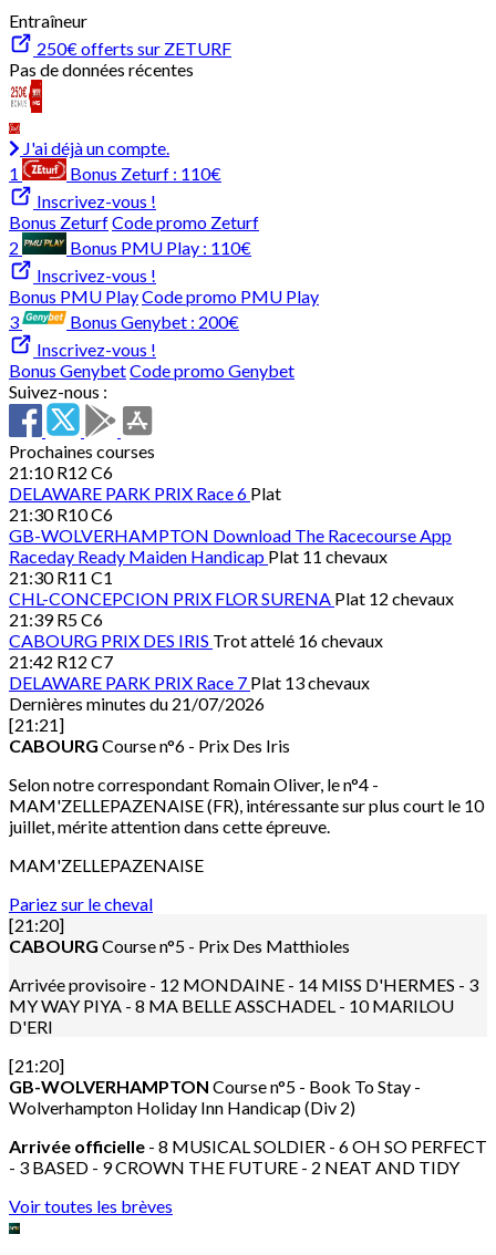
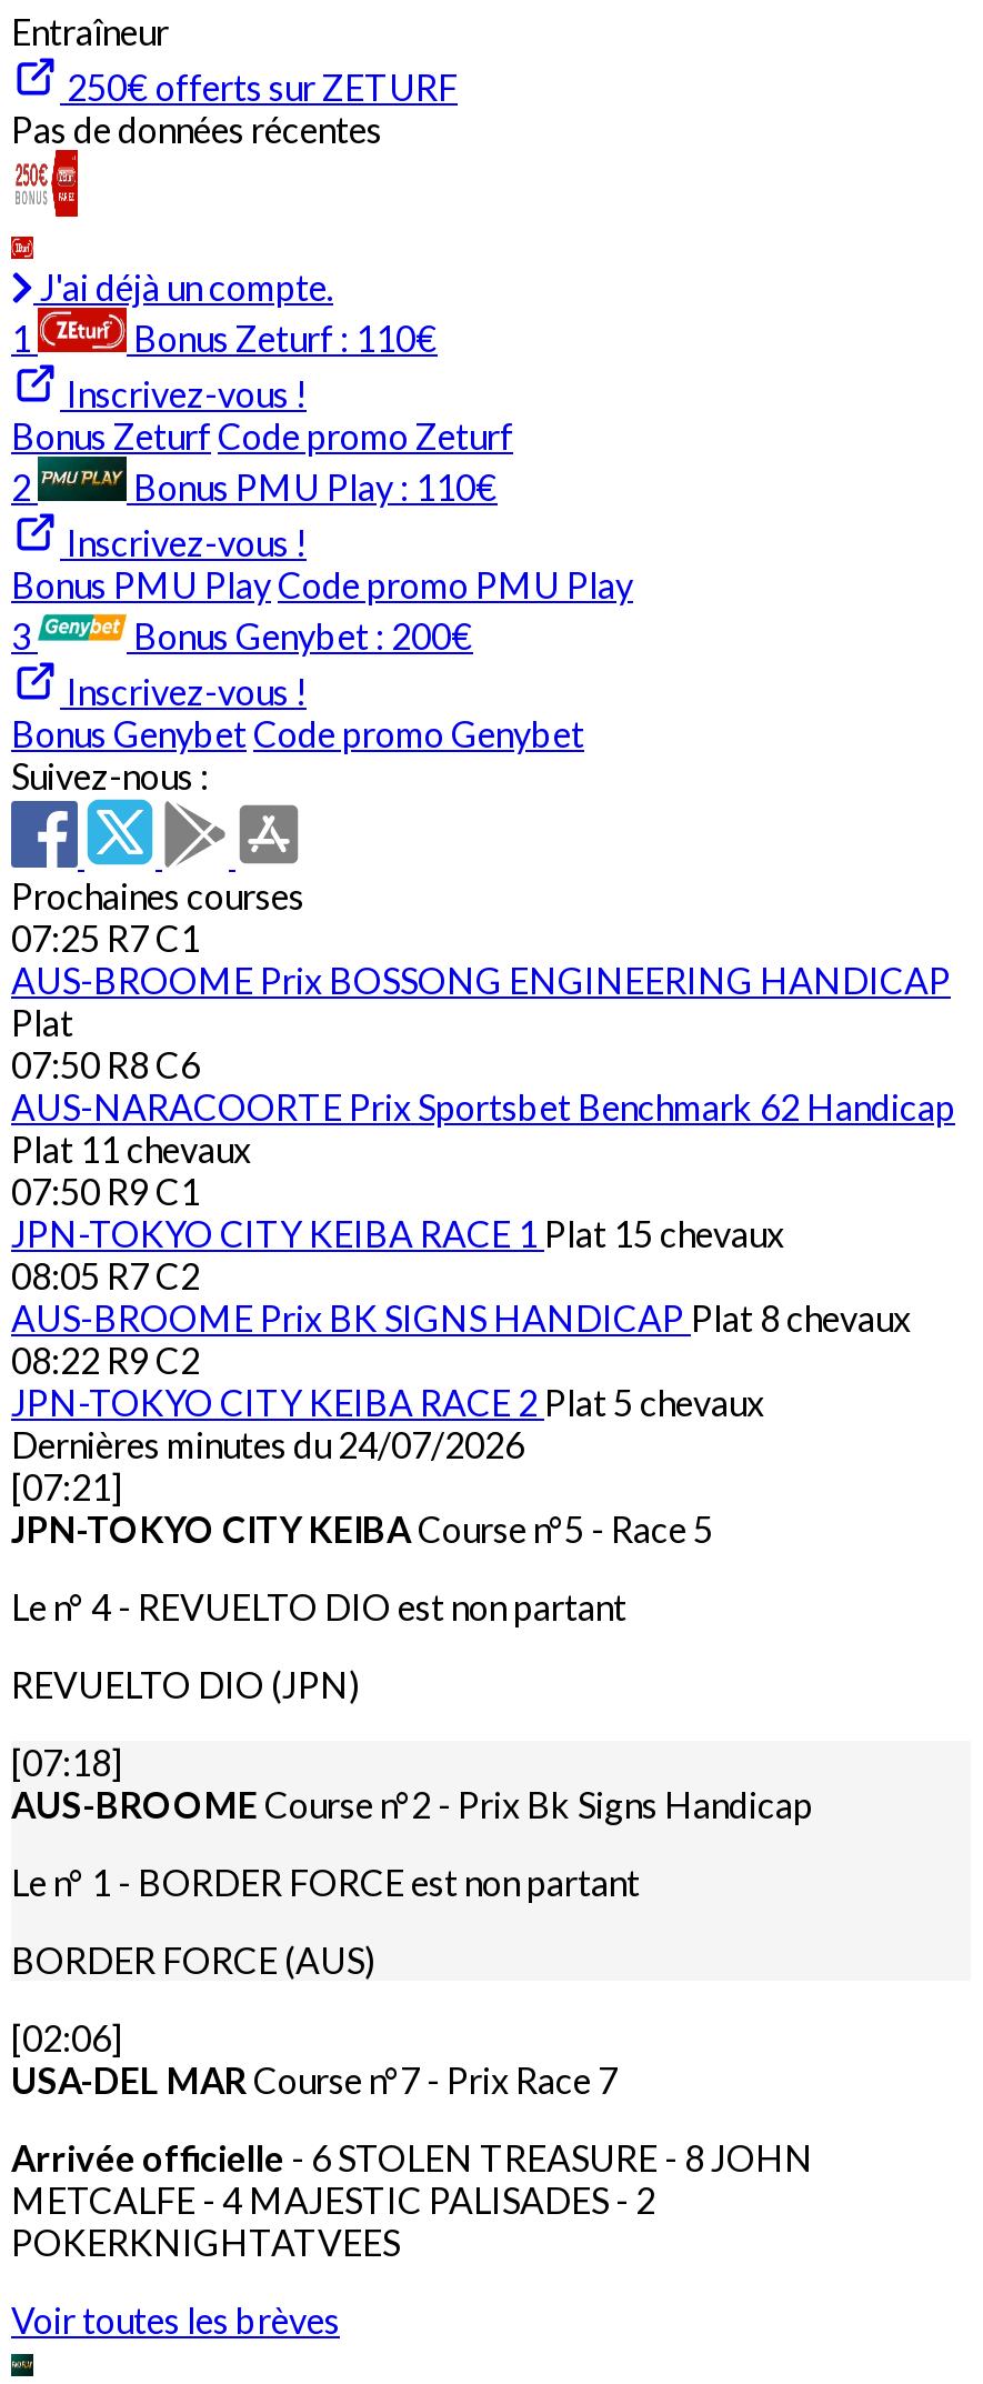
[9,461,487,1177] 21:10 R12 C6 | DELAWARE PARK PRIX Race 6 Plat | 21:30 R10 C6 | GB-WOLVERHAMPTON Download The Racecourse App | Raceday Ready Maiden Handicap Plat 11 chevaux | 21:30 R11 C1 | CHL-CONCEPCION PRIX FLOR SURENA Plat 12 chevaux | 21:39 R5 C6 | CABOURG PRIX DES IRIS Trot attelé 16 chevaux | 21:42 R12 C7 | DELAWARE PARK PRIX Race 7 Plat 13 chevaux | Dernières minutes du 21/07/2026 | [21:21] | CABOURG Course n°6 - Prix Des Iris | Selon notre correspondant Romain Oliver, le n°4 - | MAM'ZELLEPAZENAISE (FR), intéressante sur plus court le 10 | juillet, mérite attention dans cette épreuve. | MAM'ZELLEPAZENAISE | Pariez sur le cheval | [21:20] | CABOURG Course n°5 - Prix Des Matthioles | Arrivée provisoire - 12 MONDAINE - 14 MISS D'HERMES - 3 | MY WAY PIYA - 8 MA BELLE ASSCHADEL - 10 MARILOU | D'ERI | [21:20] | GB-WOLVERHAMPTON Course n°5 - Book To Stay - | Wolverhampton Holiday Inn Handicap (Div 2) | Arrivée officielle - 8 MUSICAL SOLDIER - 6 OH SO PERFECT | - 3 BASED - 9 CROWN THE FUTURE - 2 NEAT AND TIDY -> [11,916,955,2263] 07:25 R7 C1 | AUS-BROOME Prix BOSSONG ENGINEERING HANDICAP | Plat | 07:50 R8 C6 | AUS-NARACOORTE Prix Sportsbet Benchmark 62 Handicap | Plat 11 chevaux | 07:50 R9 C1 | JPN-TOKYO CITY KEIBA RACE 1 Plat 15 chevaux | 08:05 R7 C2 | AUS-BROOME Prix BK SIGNS HANDICAP Plat 8 chevaux | 08:22 R9 C2 | JPN-TOKYO CITY KEIBA RACE 2 Plat 5 chevaux | Dernières minutes du 24/07/2026 | [07:21] | JPN-TOKYO CITY KEIBA Course n°5 - Race 5 | Le n° 4 - REVUELTO DIO est non partant | REVUELTO DIO (JPN) | [07:18] | AUS-BROOME Course n°2 - Prix Bk Signs Handicap | Le n° 1 - BORDER FORCE est non partant | BORDER FORCE (AUS) | [02:06] | USA-DEL MAR Course n°7 - Prix Race 7 | Arrivée officielle - 6 STOLEN TREASURE - 8 JOHN | METCALFE - 4 MAJESTIC PALISADES - 2 | POKERKNIGHTATVEES

